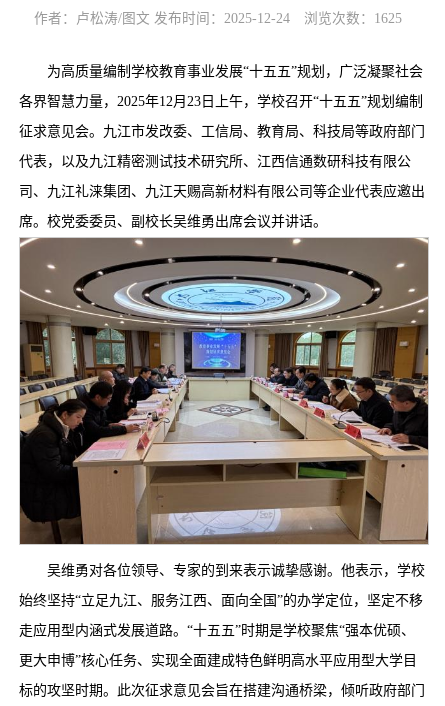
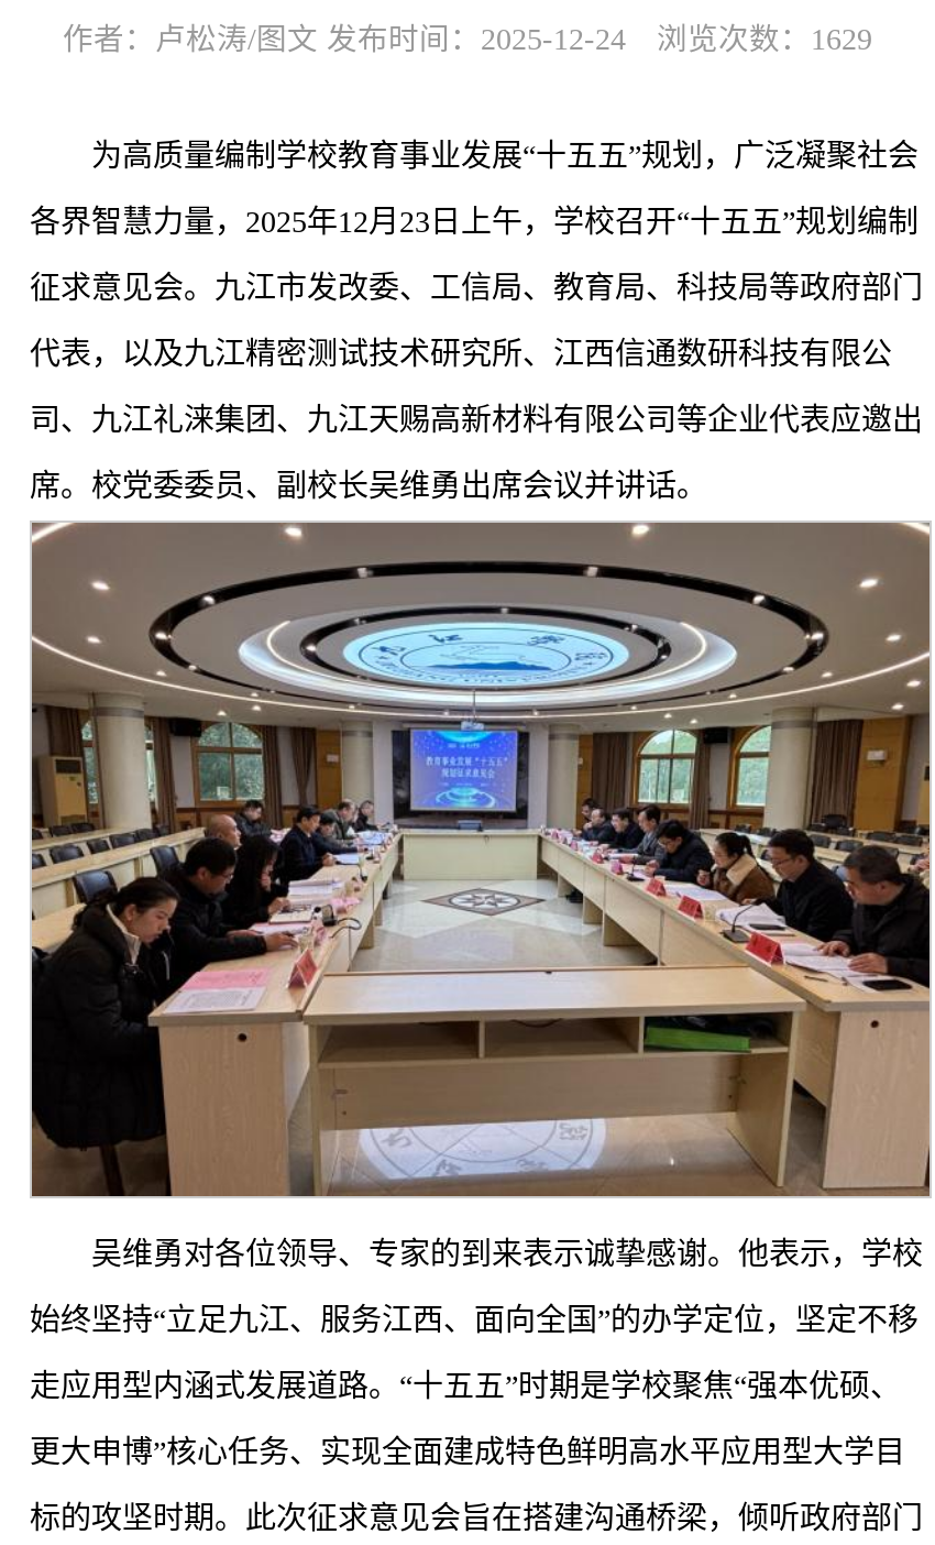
[34,10,402,25] 作者：卢松涛/图文 发布时间：2025-12-24 浏览次数：1625 -> [63,22,872,55] 作者：卢松涛/图文 发布时间：2025-12-24 浏览次数：1629

